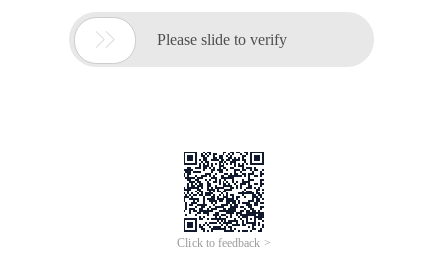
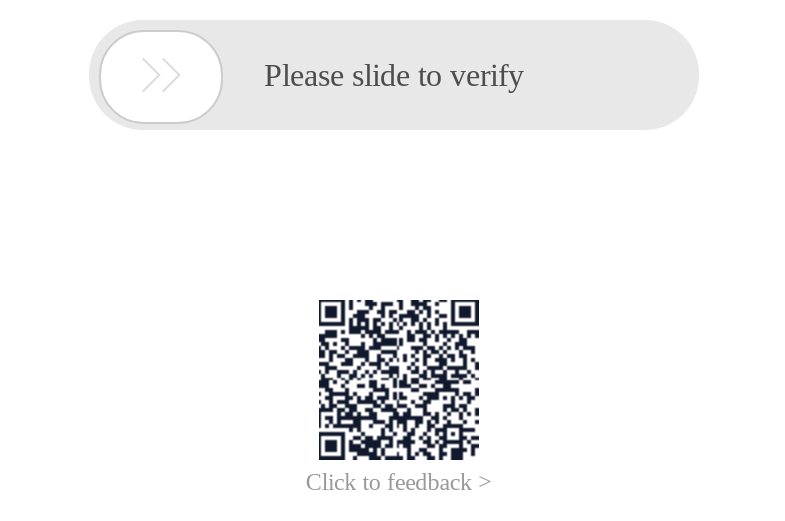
[184,152,265,233] [image] -> [317,298,479,462] [image]

